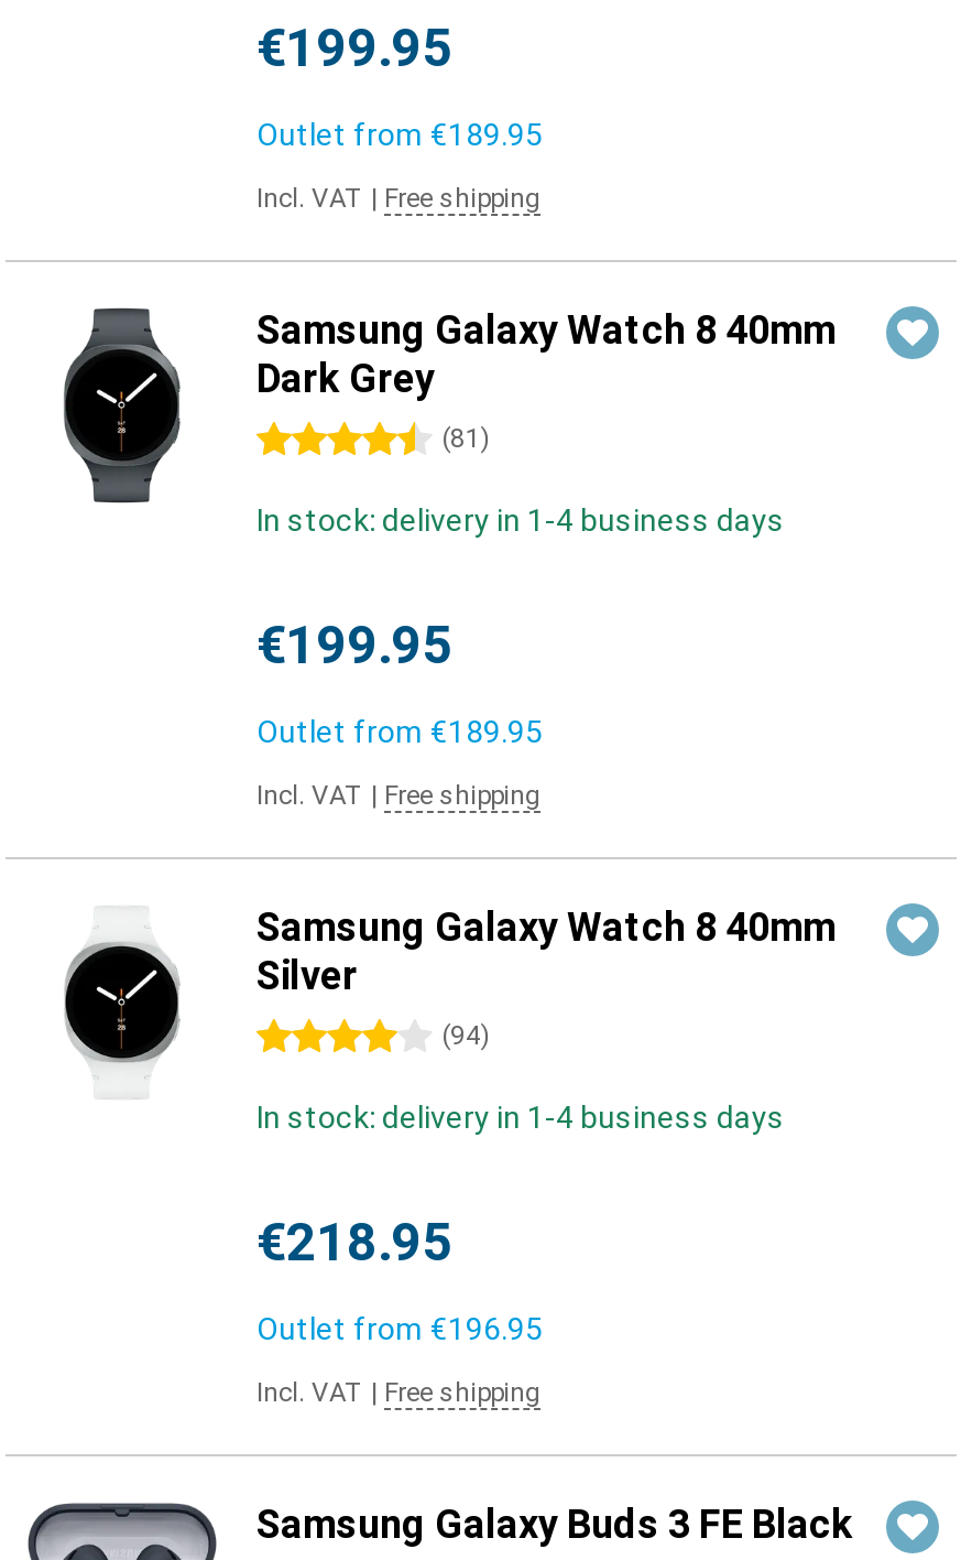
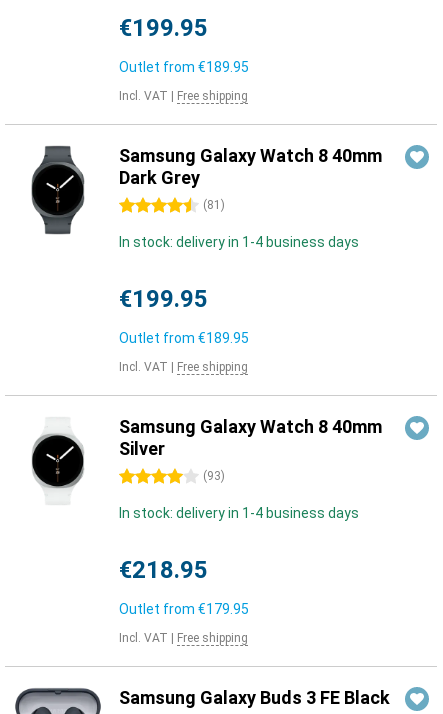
[441,1020,490,1051] (94) -> [203,469,225,483] (93)
[256,1311,543,1346] Outlet from €196.95 -> [119,601,249,617] Outlet from €179.95

